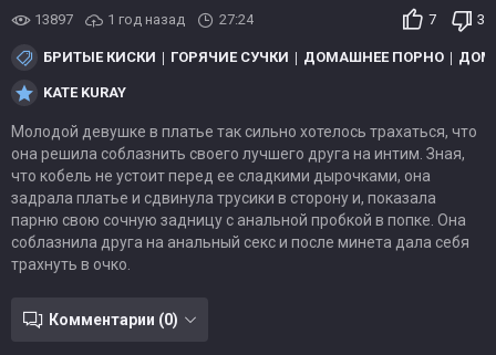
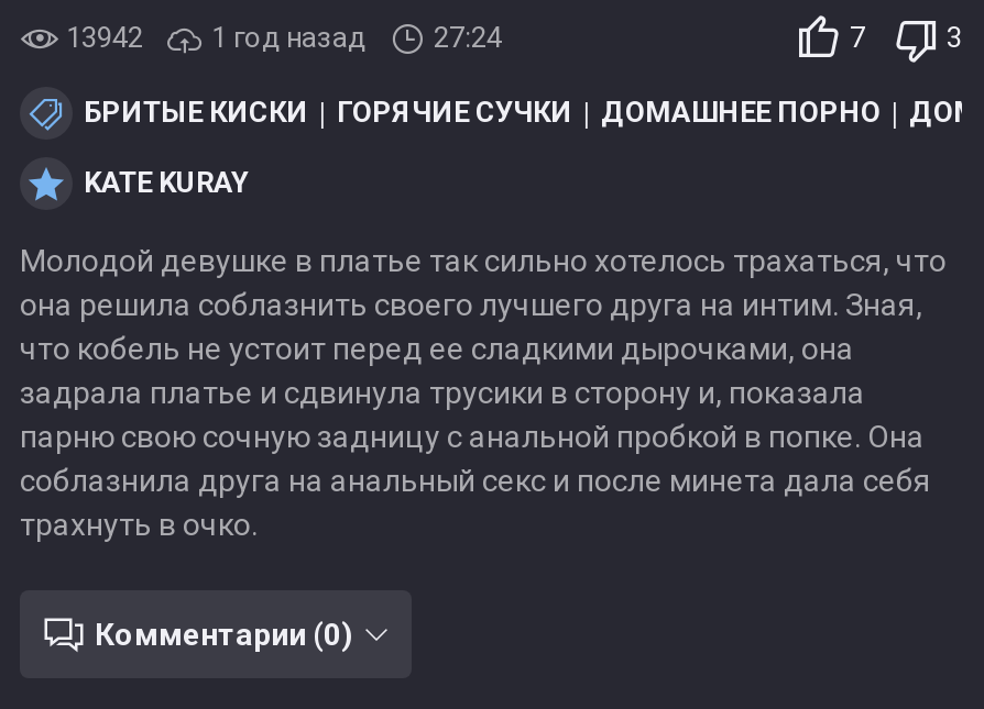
[34,11,73,28] 13897 -> [66,21,143,54] 13942

